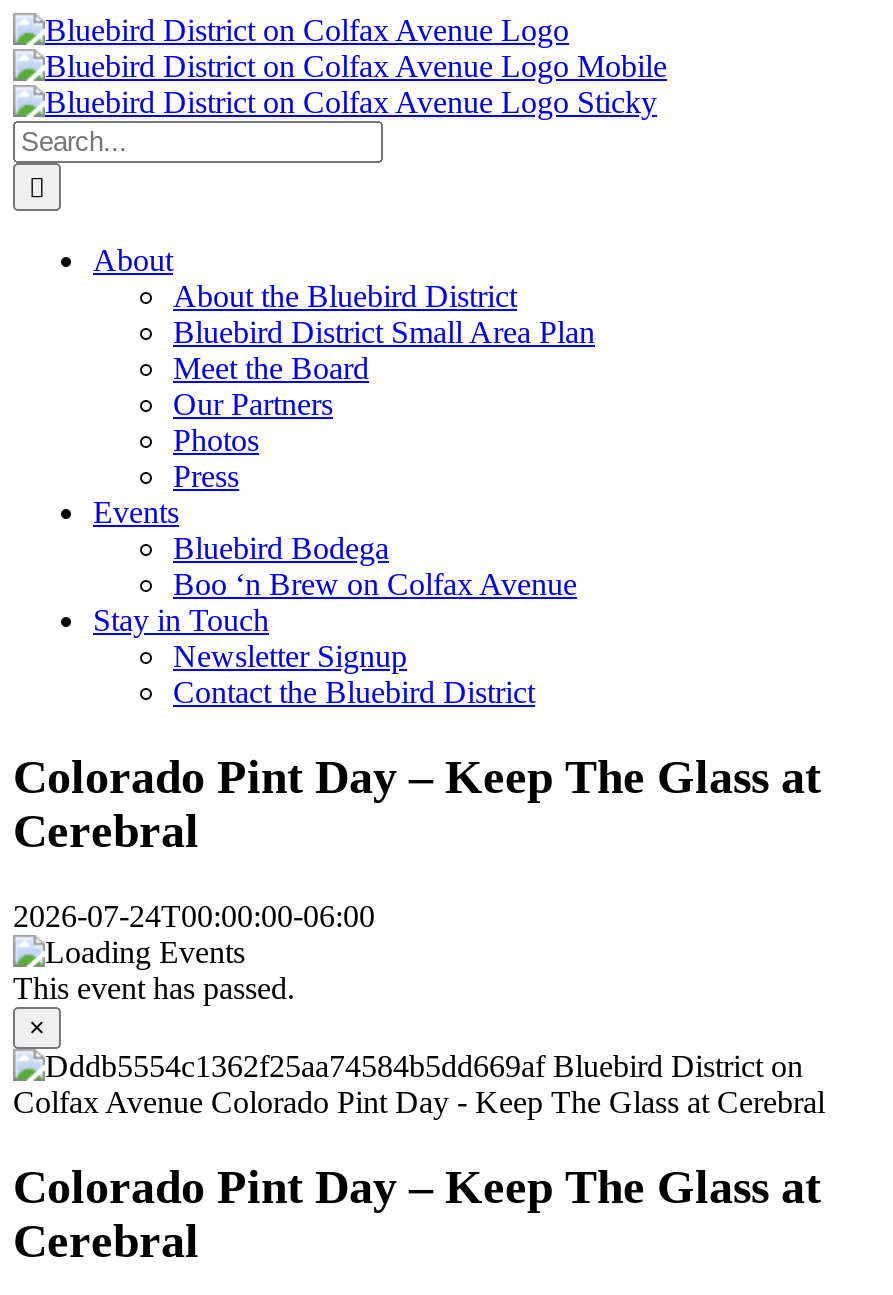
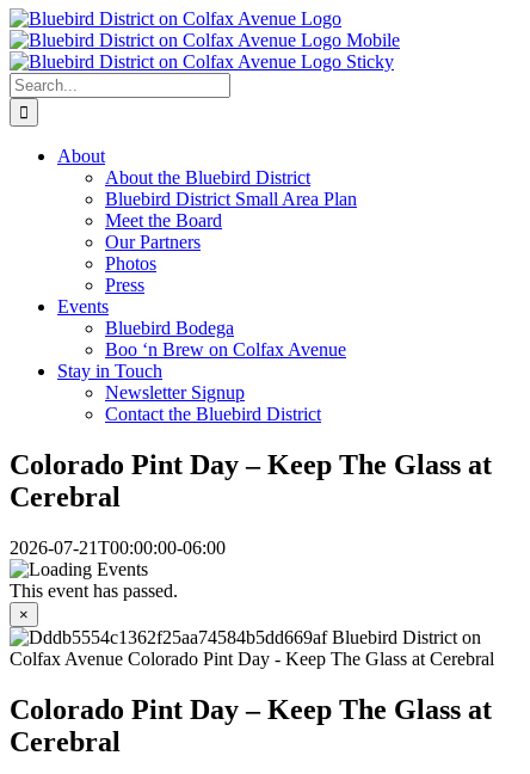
[13,899,375,933] 2026-07-24T00:00:00-06:00 -> [10,537,226,558] 2026-07-21T00:00:00-06:00

